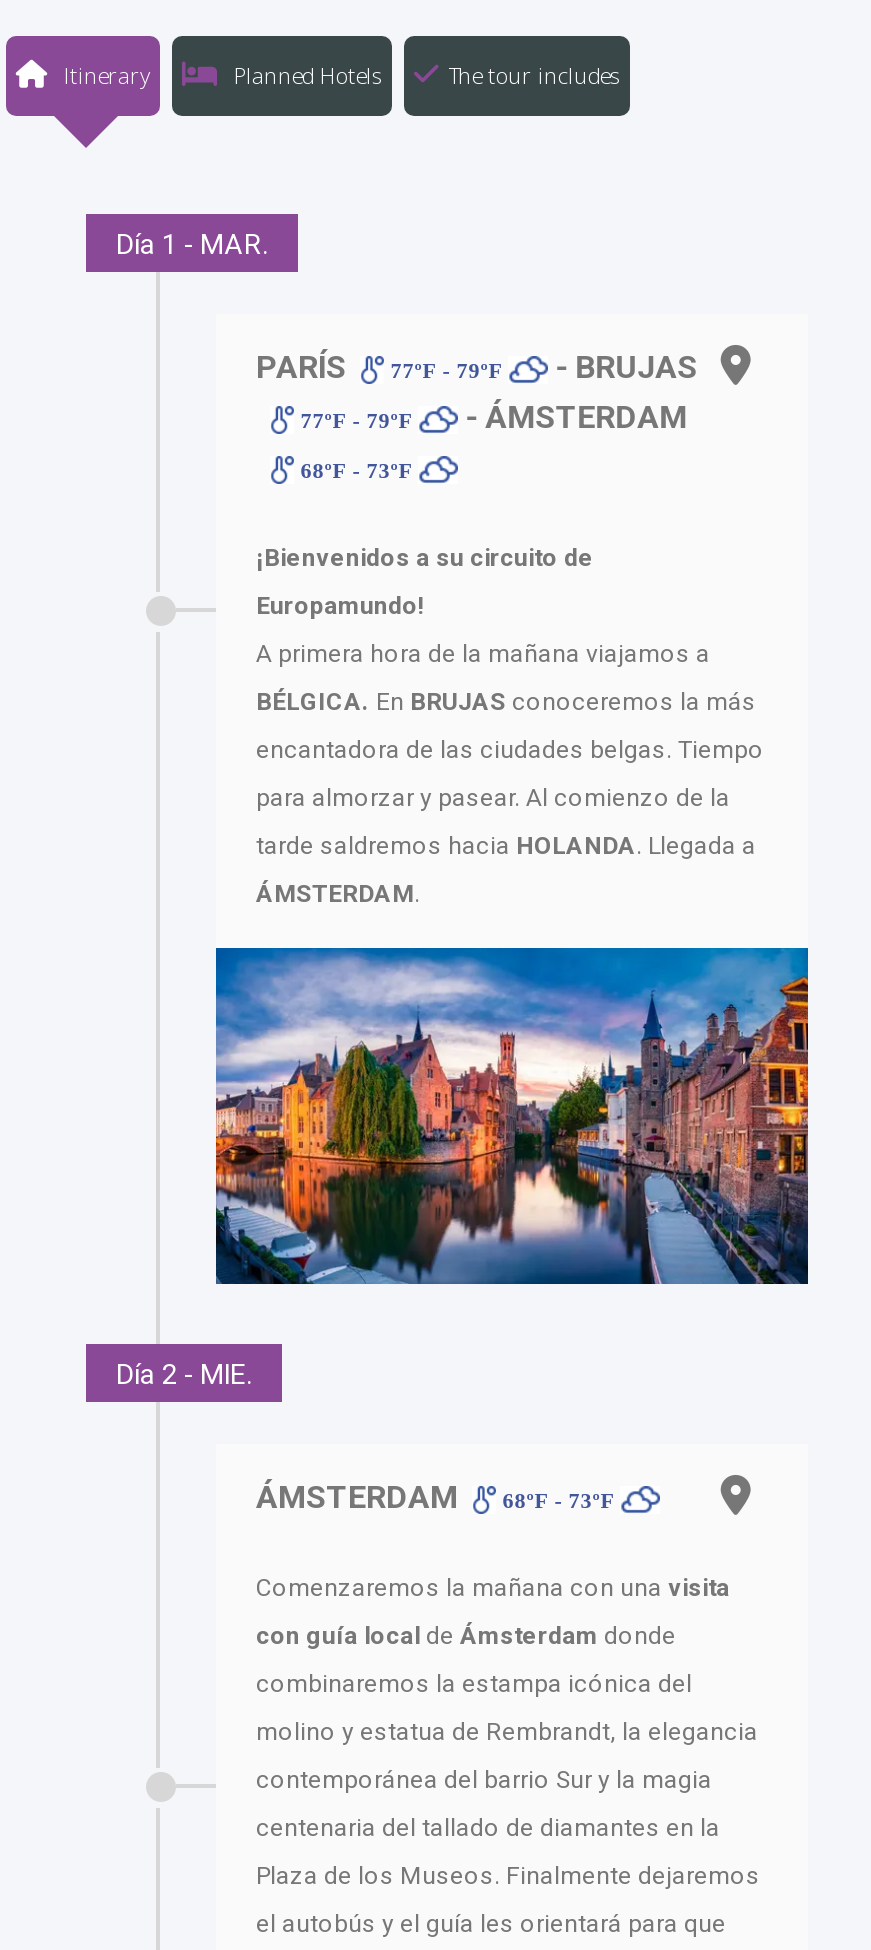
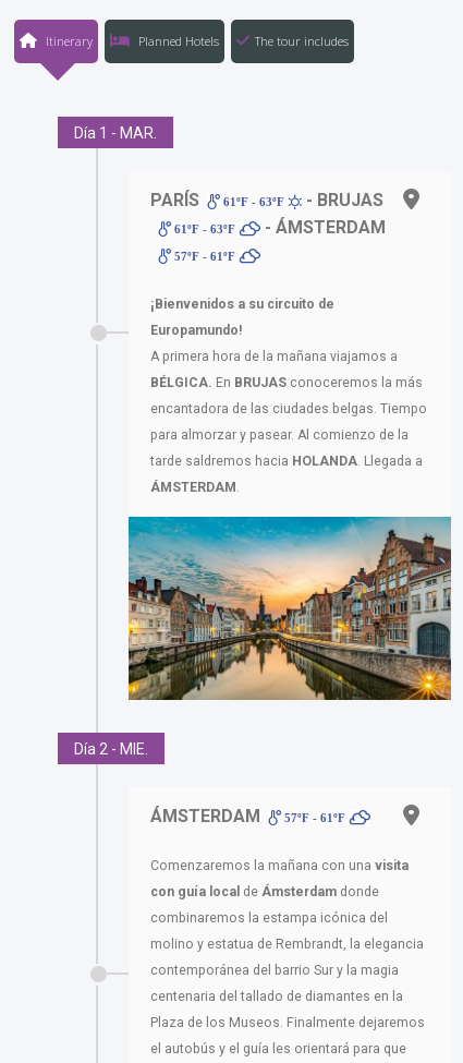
[256,349,697,387] PARÍS 77ºF - 79ºF - BRUJAS -> [150,190,384,211] PARÍS 61ºF - 63ºF - BRUJAS
[294,399,687,437] 77ºF - 79ºF - ÁMSTERDAM -> [171,217,385,238] 61ºF - 63ºF - ÁMSTERDAM
[294,459,418,483] 68ºF - 73ºF -> [171,250,239,263] 57ºF - 61ºF
[214,946,810,1286] [image] -> [127,516,452,701] [image]
[256,1479,620,1517] ÁMSTERDAM 68ºF - 73ºF -> [150,806,349,827] ÁMSTERDAM 57ºF - 61ºF

